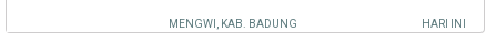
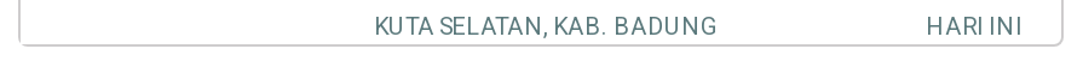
[169,18,297,30] MENGWI, KAB. BADUNG -> [374,13,720,39] KUTA SELATAN, KAB. BADUNG

